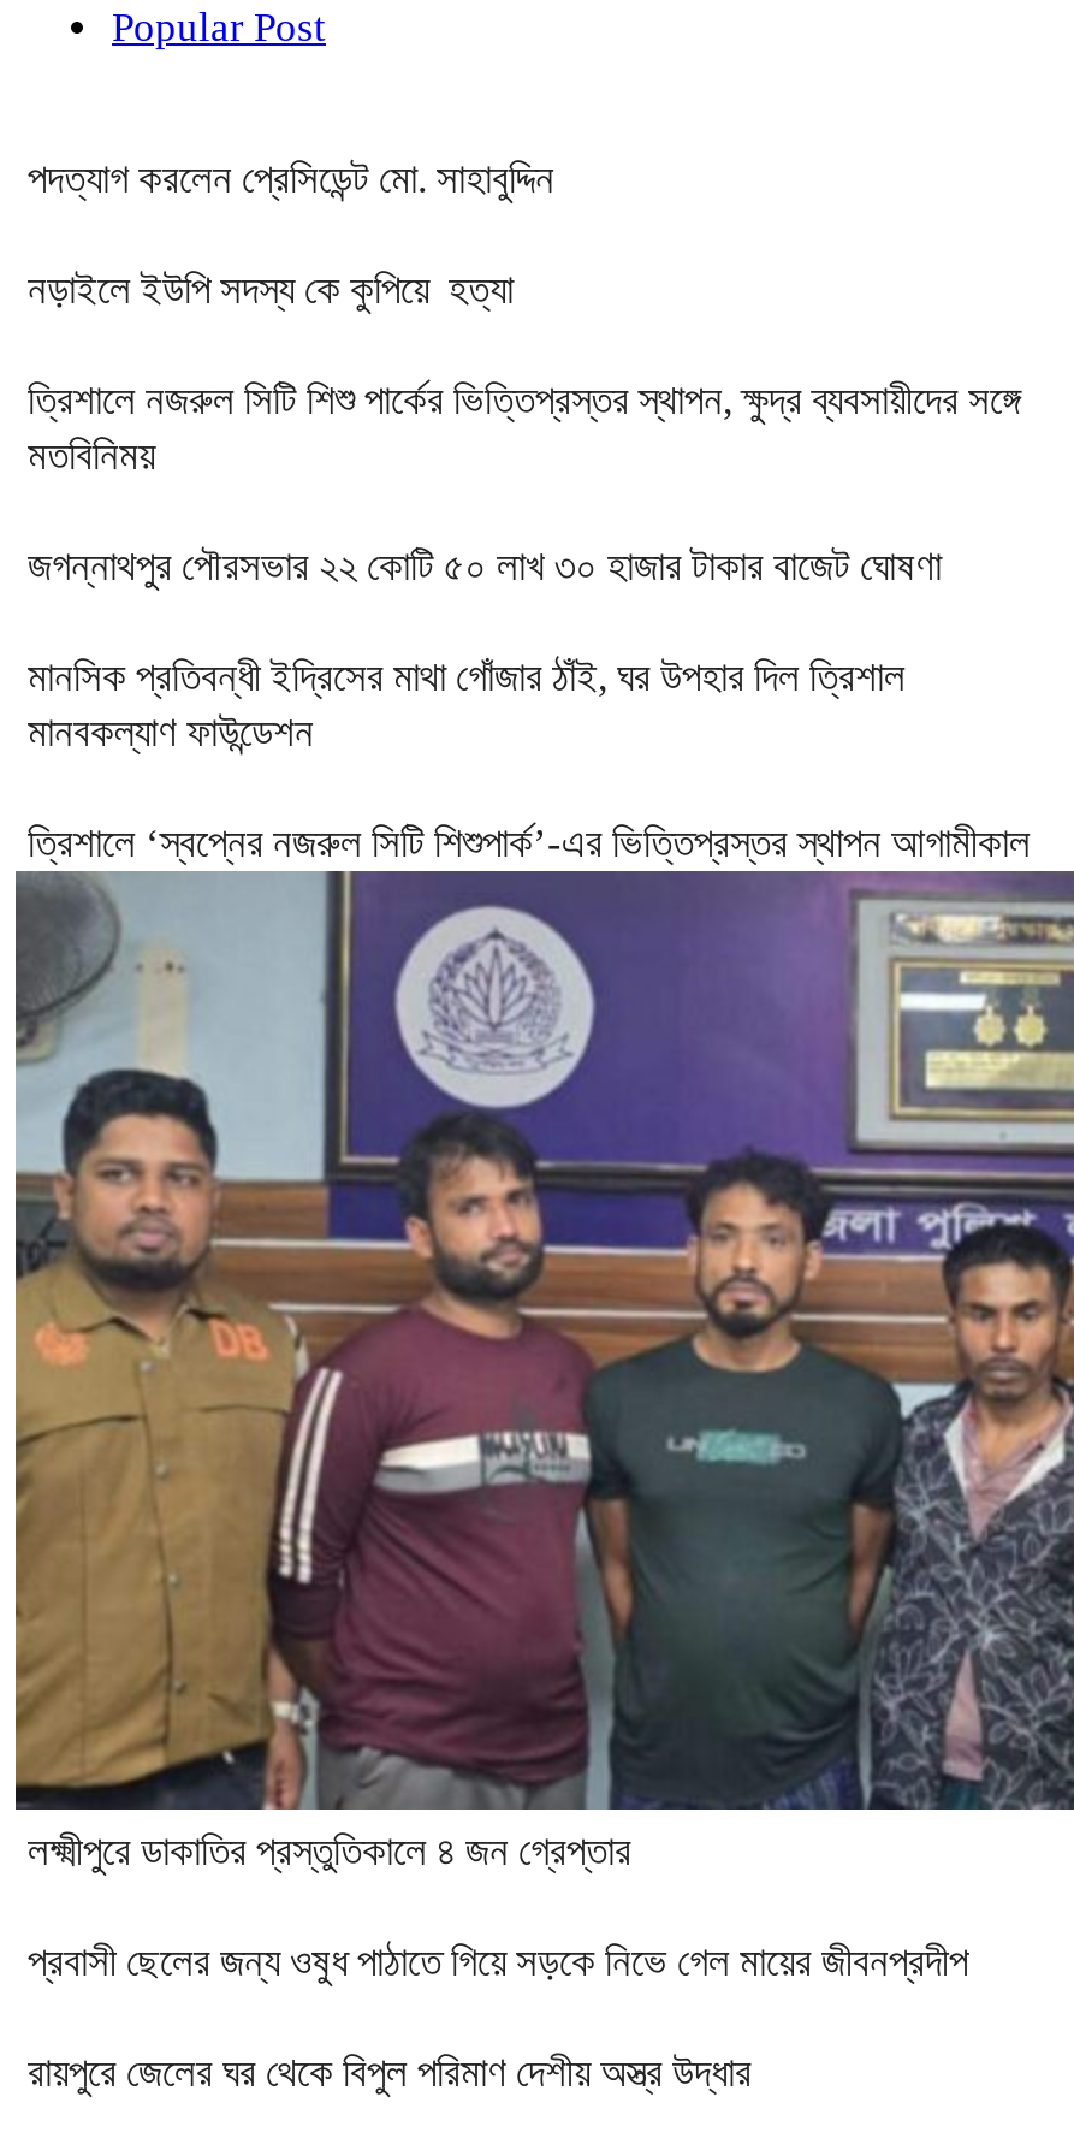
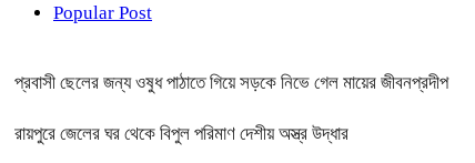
[28,156,1031,866] পদত্যাগ করলেন প্রেসিডেন্ট মো. সাহাবুদ্দিন | নড়াইলে ইউপি সদস্য কে কুপিয়ে হত্যা | ত্রিশালে নজরুল সিটি শিশু পার্কের ভিত্তিপ্রস্তর স্থাপন, ক্ষুদ্র ব্যবসায়ীদের সঙ্গে | মতবিনিময় | জগন্নাথপুর পৌরসভার ২২ কোটি ৫০ লাখ ৩০ হাজার টাকার বাজেট ঘোষণা | মানসিক প্রতিবন্ধী ইদ্রিসের মাথা গোঁজার ঠাঁই, ঘর উপহার দিল ত্রিশাল | মানবকল্যাণ ফাউন্ডেশন | ত্রিশালে ‘স্বপ্নের নজরুল সিটি শিশুপার্ক’-এর ভিত্তিপ্রস্তর স্থাপন আগামীকাল -> none
[13,869,1067,1875] [image] | লক্ষ্মীপুরে ডাকাতির প্রস্তুতিকালে ৪ জন গ্রেপ্তার -> none

